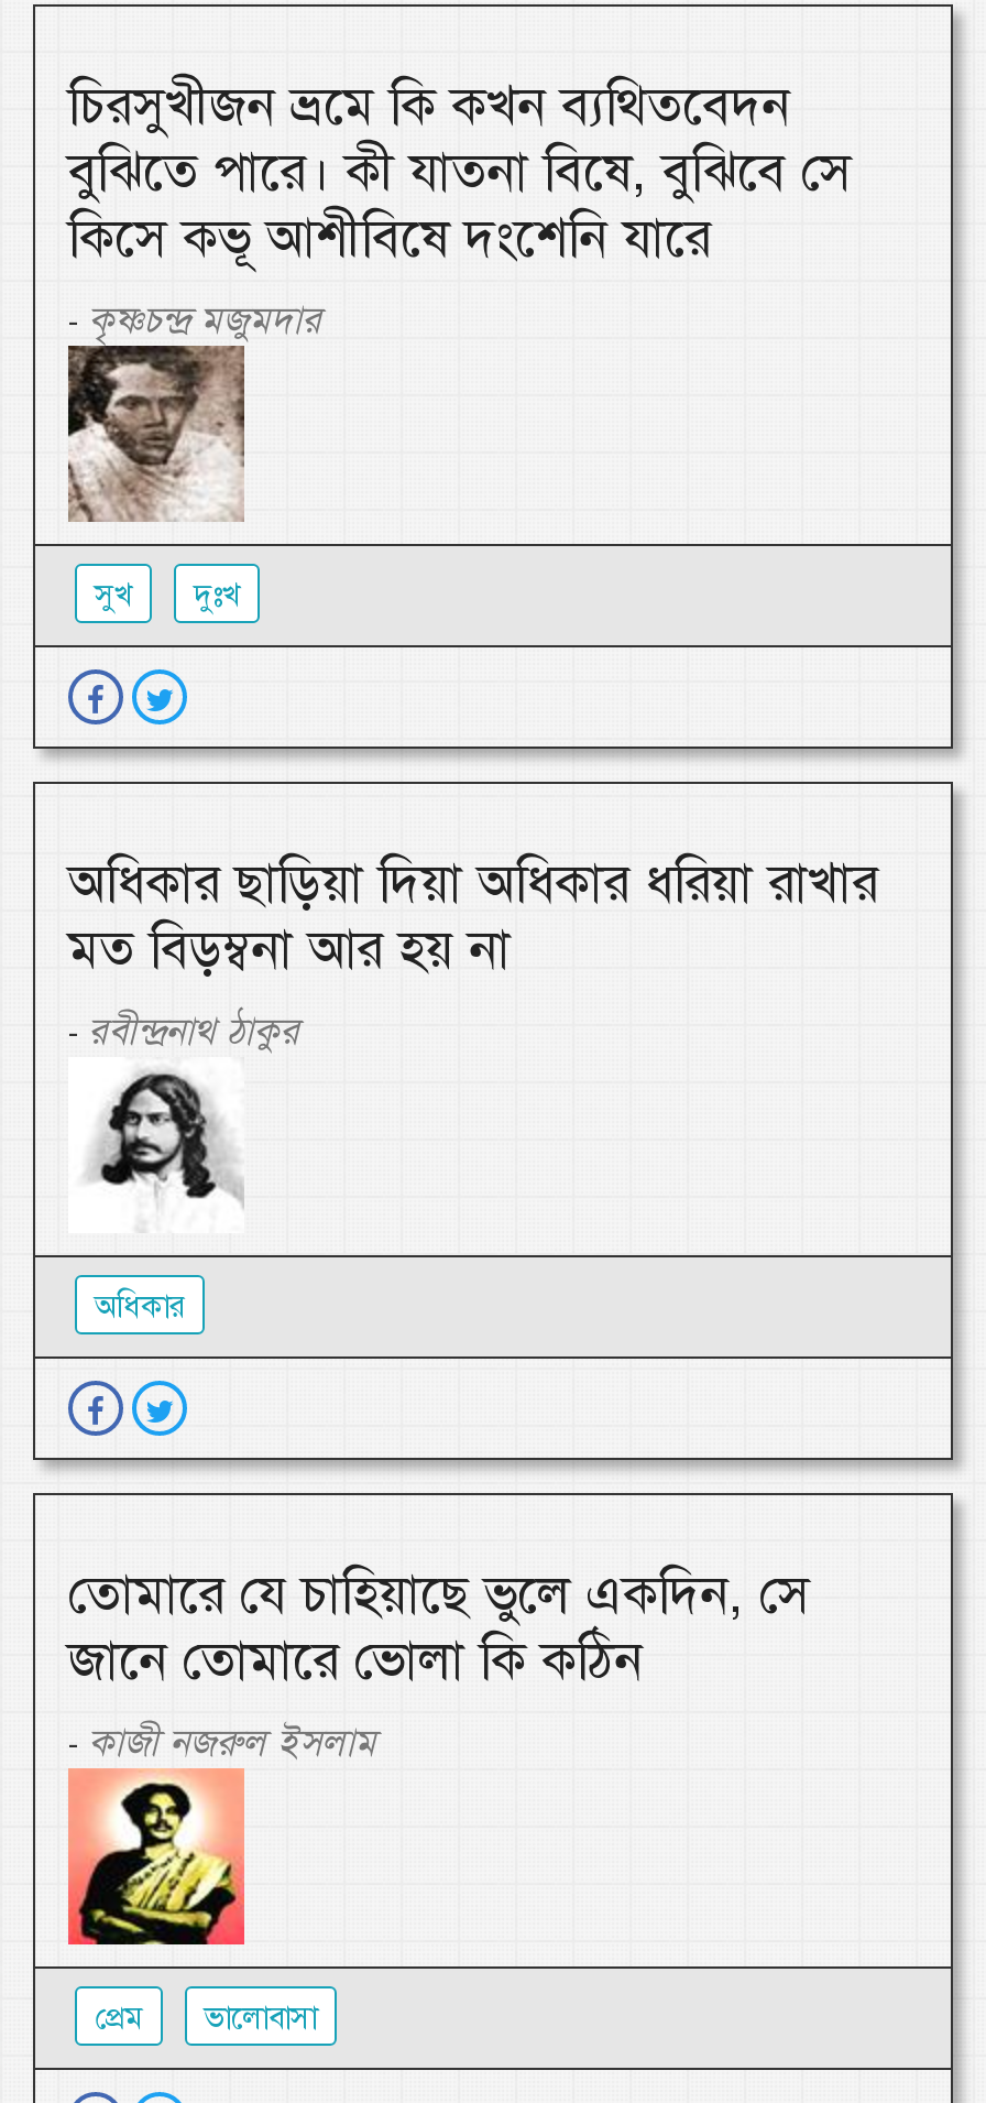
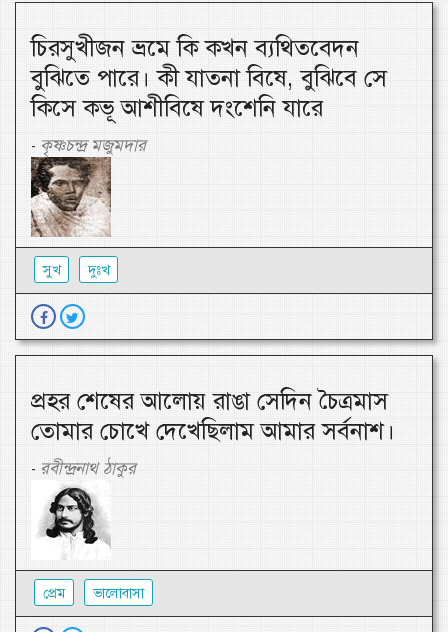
[68,850,878,983] অধিকার ছাড়িয়া দিয়া অধিকার ধরিয়া রাখার | মত বিড়ম্বনা আর হয় না -> [31,386,395,446] প্রহর শেষের আলোয় রাঙা সেদিন চৈত্রমাস | তোমার চোখে দেখেছিলাম আমার সর্বনাশ।
[95,1286,185,1326] অধিকার -> none
[68,1562,810,1767] তোমারে যে চাহিয়াছে ভুলে একদিন, সে | জানে তোমারে ভোলা কি কঠিন | - কাজী নজরুল ইসলাম -> none
[66,1784,246,1947] [image] -> none

